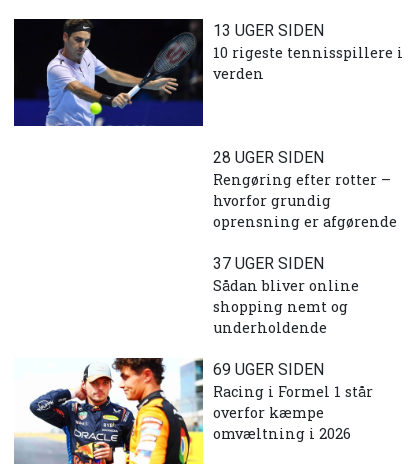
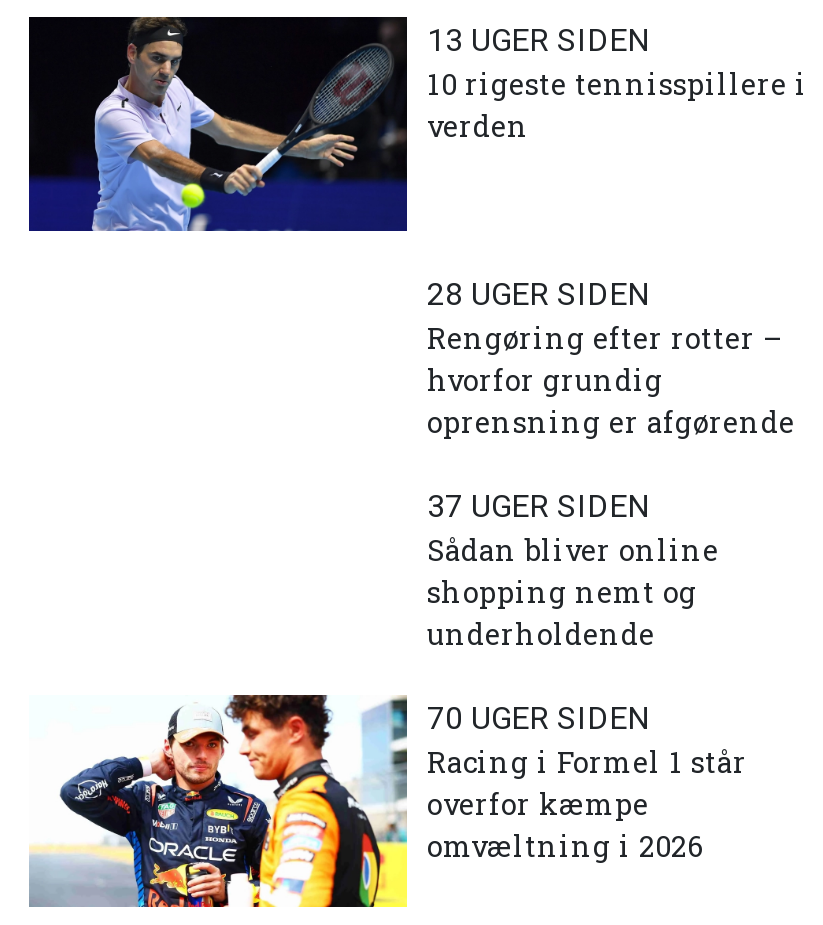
[213,359,324,378] 69 UGER SIDEN -> [427,698,649,736] 70 UGER SIDEN

